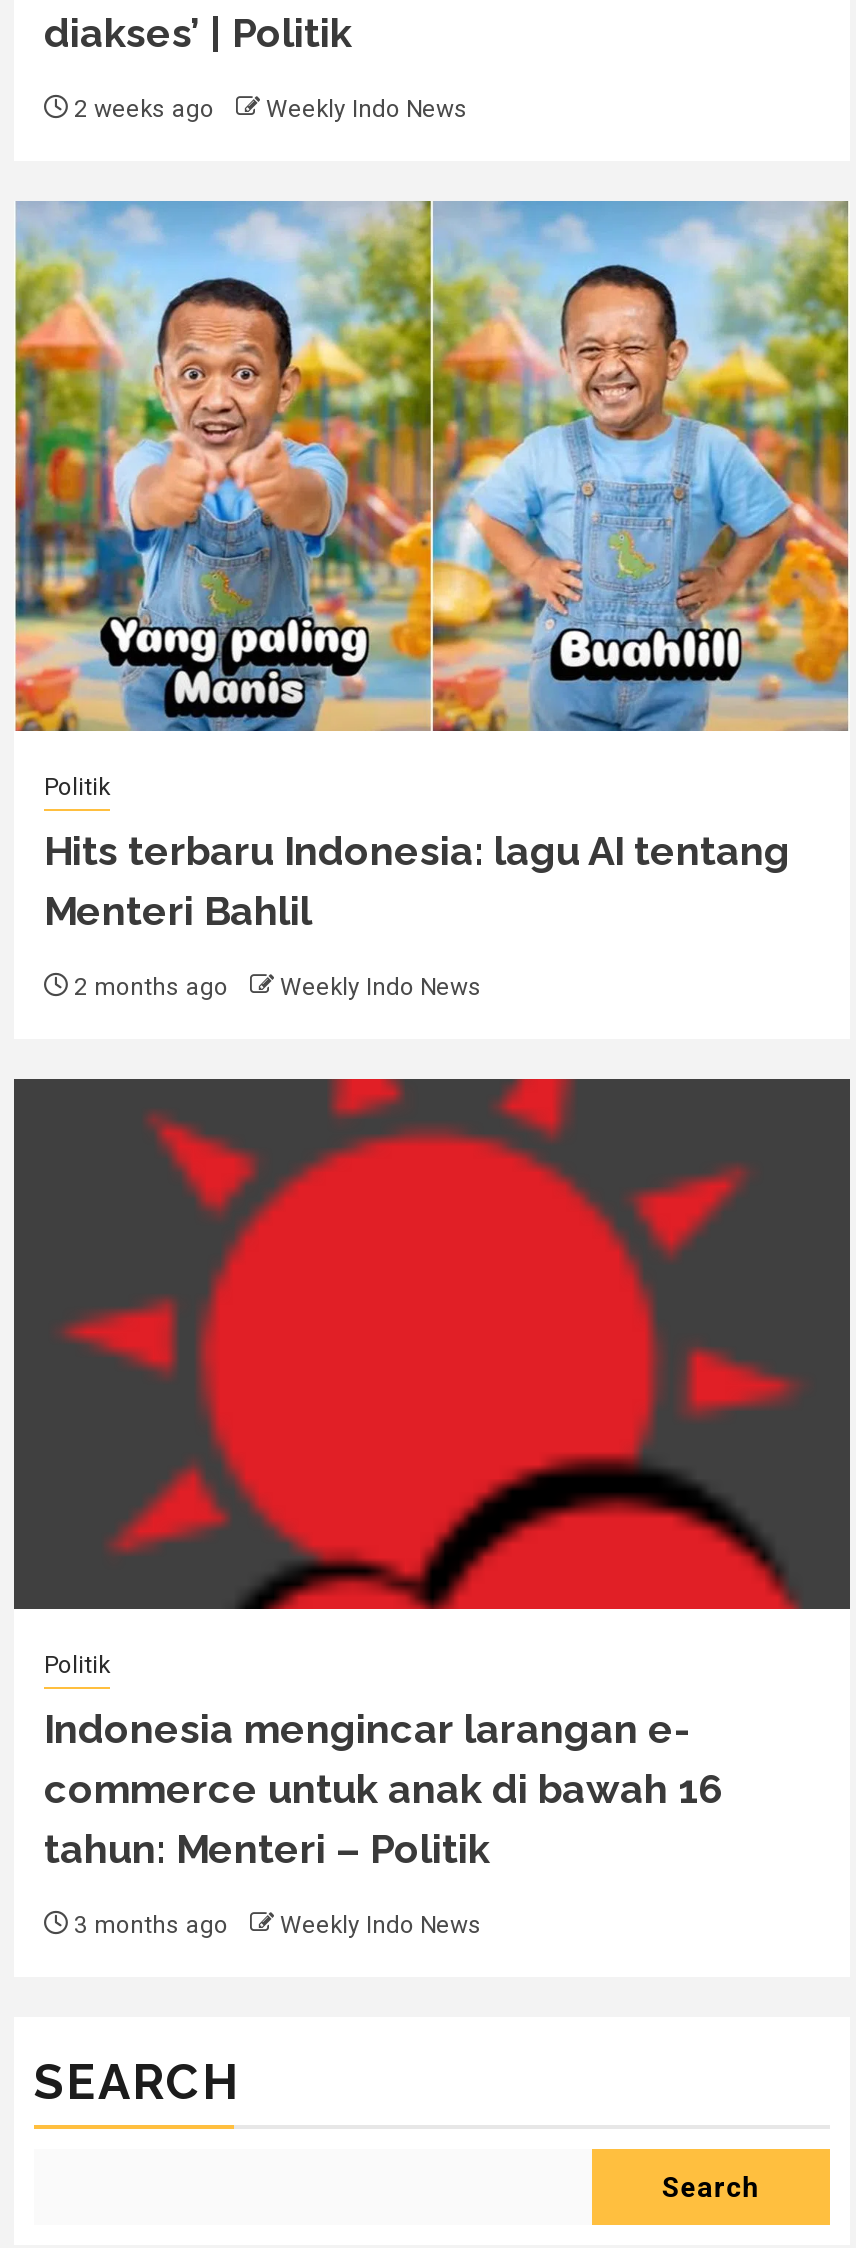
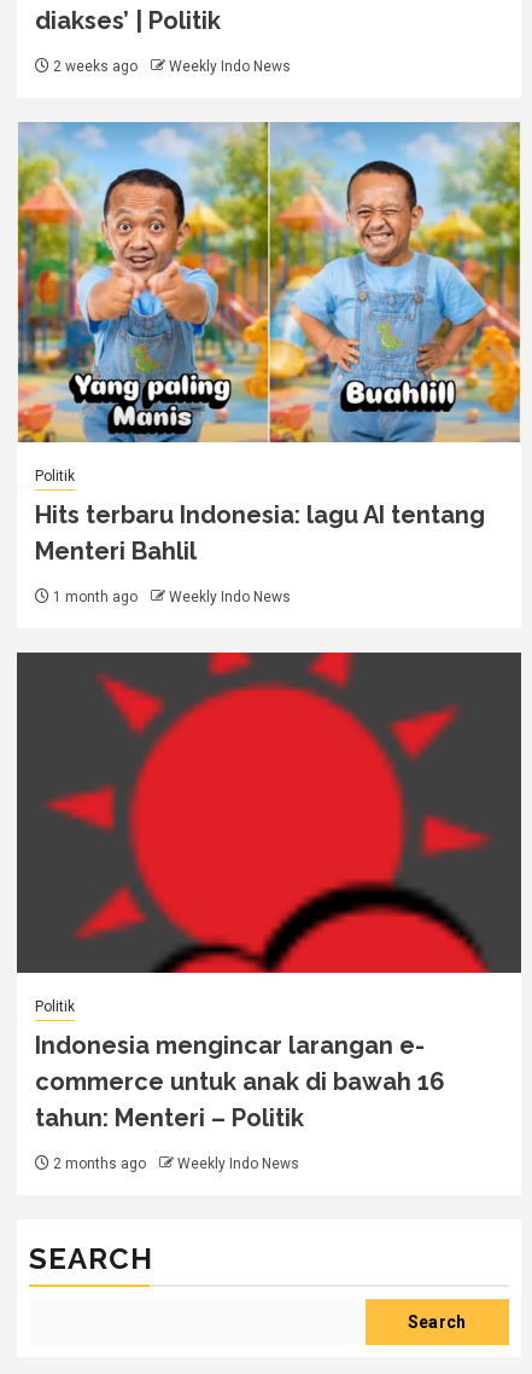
[68,973,482,1001] 2 months ago Weekly Indo News -> [49,589,291,605] 1 month ago Weekly Indo News
[68,1911,482,1939] 3 months ago Weekly Indo News -> [49,1155,299,1172] 2 months ago Weekly Indo News

